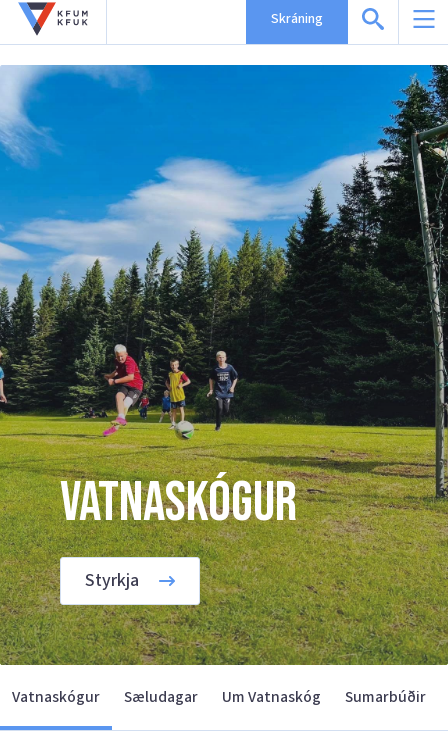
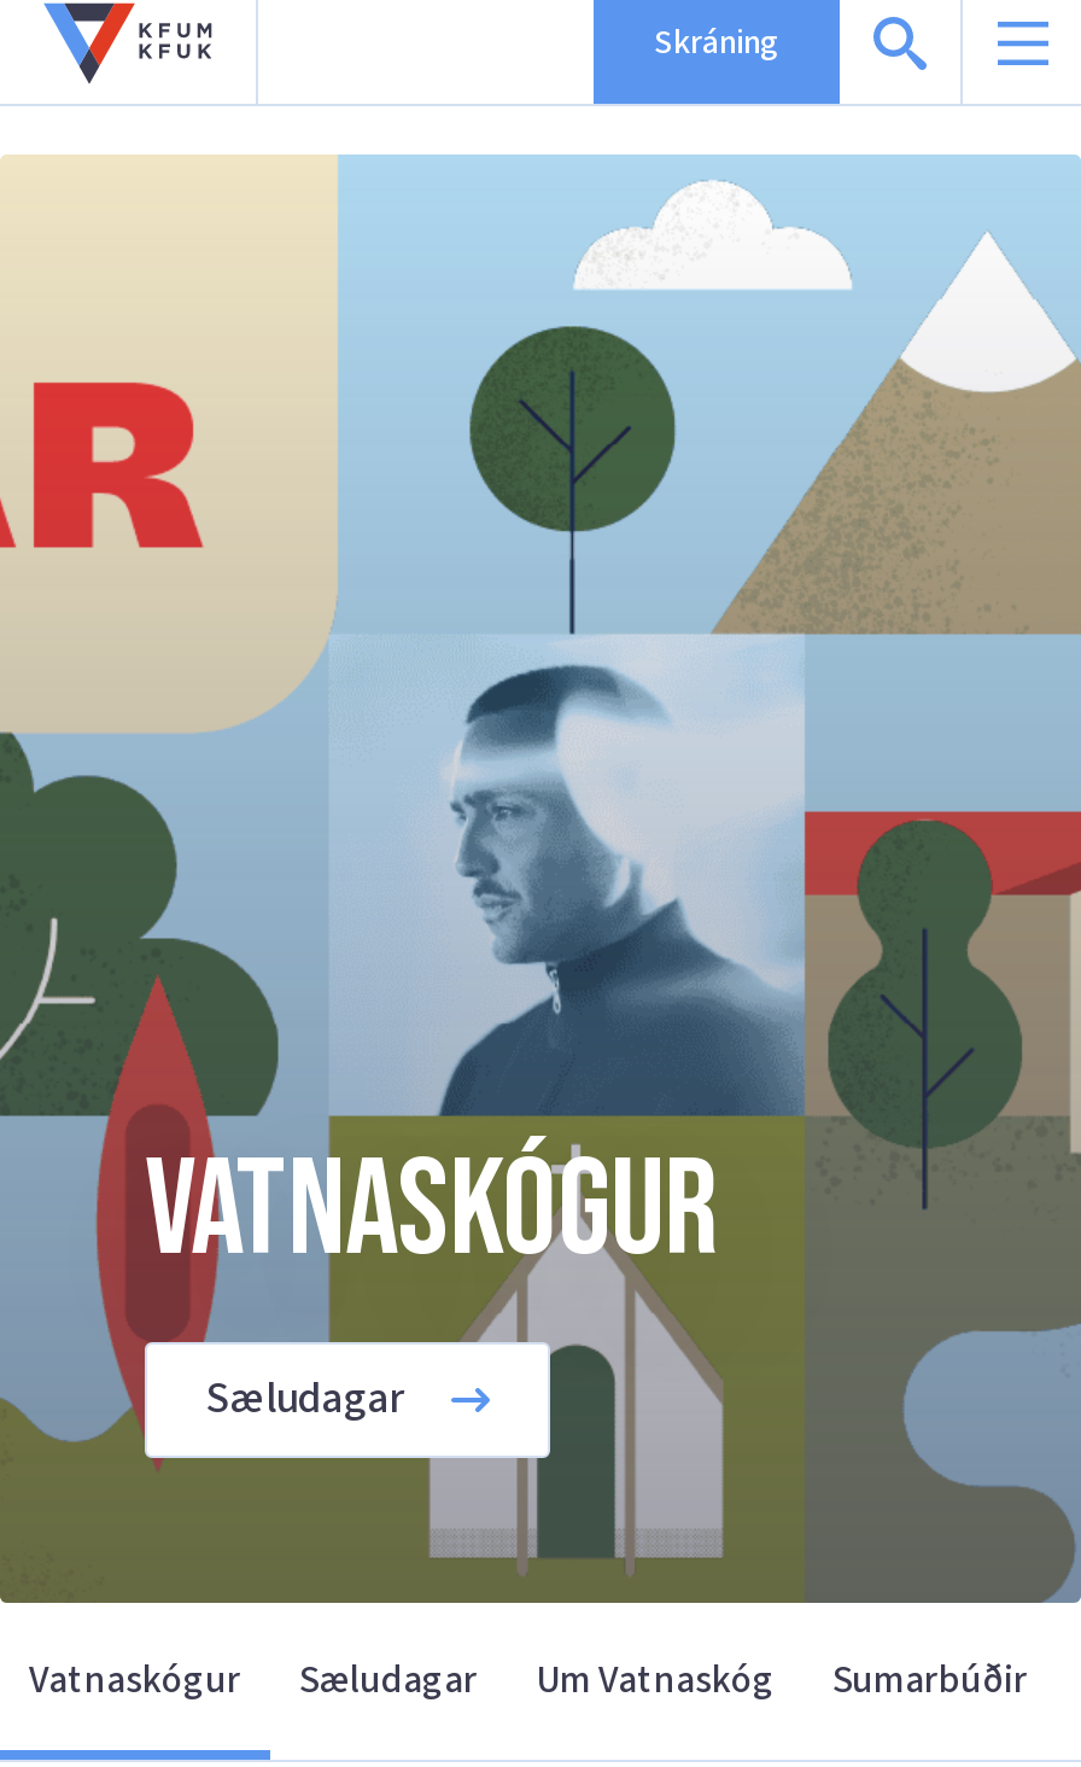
[3,64,445,666] [image] | Styrkja -> [7,154,1074,1605] [image] | Sæludagar

